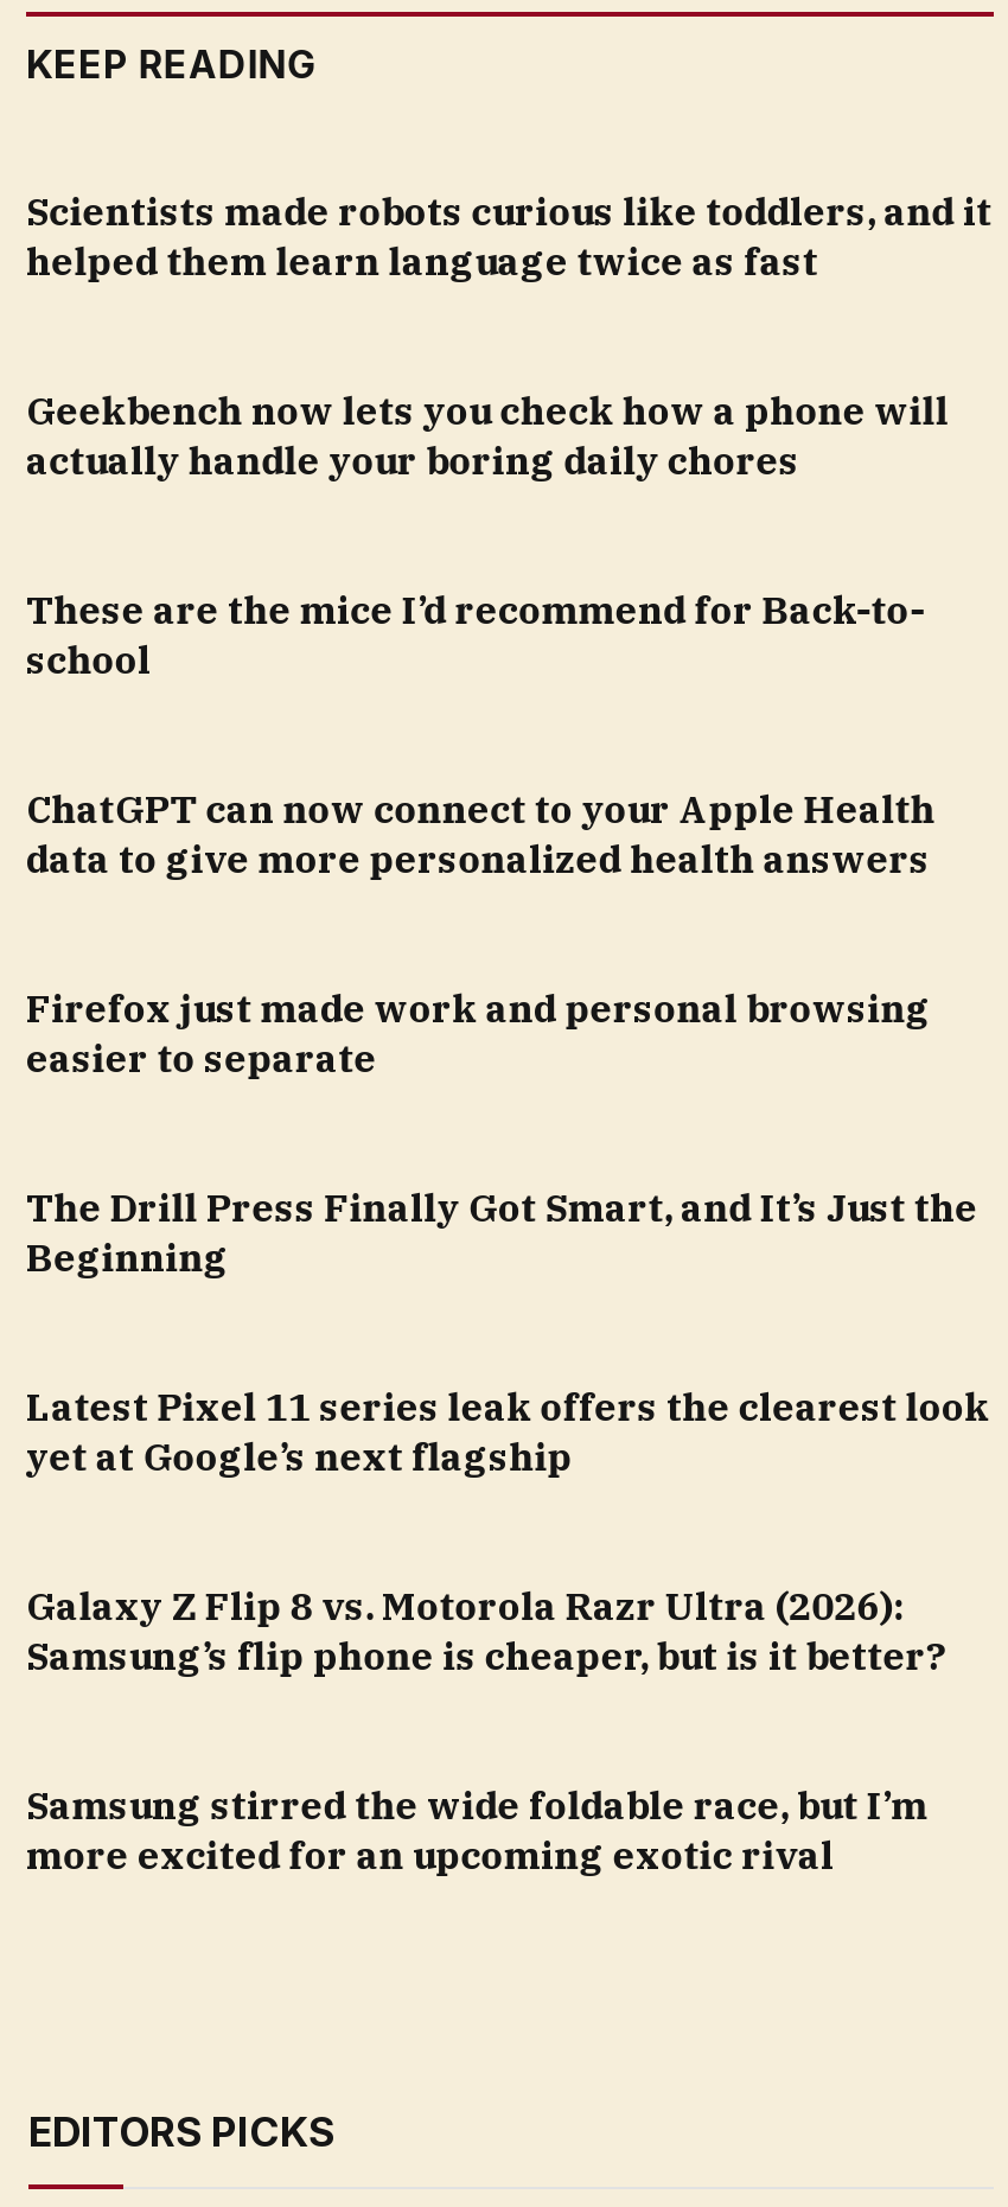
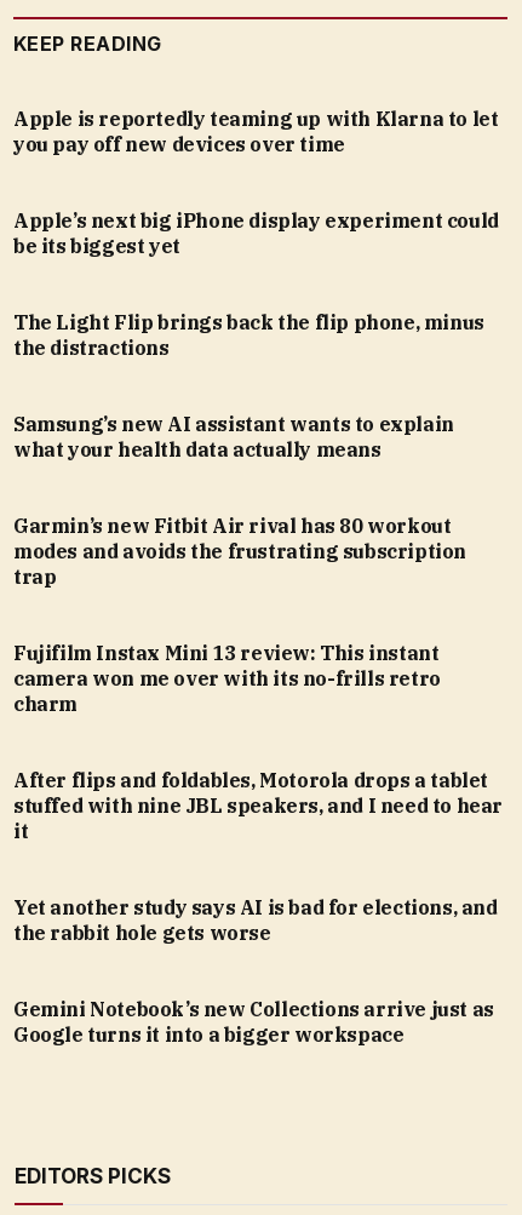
[26,187,992,284] Scientists made robots curious like toddlers, and it | helped them learn language twice as fast -> [13,106,498,156] Apple is reportedly teaming up with Klarna to let | you pay off new devices over time
[26,386,949,484] Geekbench now lets you check how a phone will | actually handle your boring daily chores -> [13,208,499,258] Apple’s next big iPhone display experiment could | be its biggest yet
[26,586,925,683] These are the mice I’d recommend for Back-to- | school -> [13,310,484,360] The Light Flip brings back the flip phone, minus | the distractions
[26,785,935,882] ChatGPT can now connect to your Apple Health | data to give more personalized health answers -> [13,412,454,461] Samsung’s new AI assistant wants to explain | what your health data actually means
[26,984,931,1081] Firefox just made work and personal browsing | easier to separate -> [13,513,466,589] Garmin’s new Fitbit Air rival has 80 workout | modes and avoids the frustrating subscription | trap
[26,1183,978,1281] The Drill Press Finally Got Smart, and It’s Just the | Beginning -> [13,641,441,716] Fujifilm Instax Mini 13 review: This instant | camera won me over with its no-frills retro | charm
[26,1383,990,1480] Latest Pixel 11 series leak offers the clearest look | yet at Google’s next flagship -> [13,768,503,843] After flips and foldables, Motorola drops a tablet | stuffed with nine JBL speakers, and I need to hear | it
[26,1582,946,1679] Galaxy Z Flip 8 vs. Motorola Razr Ultra (2026): | Samsung’s flip phone is cheaper, but is it better? -> [13,895,497,945] Yet another study says AI is bad for elections, and | the rabbit hole gets worse
[26,1781,928,1878] Samsung stirred the wide foldable race, but I’m | more excited for an upcoming exotic rival -> [13,997,494,1046] Gemini Notebook’s new Collections arrive just as | Google turns it into a bigger workspace

